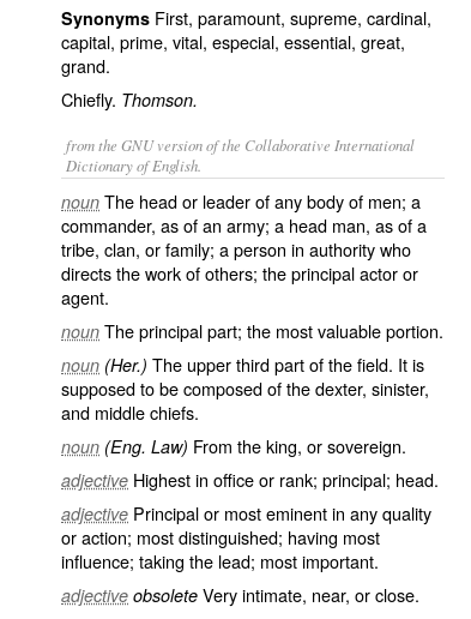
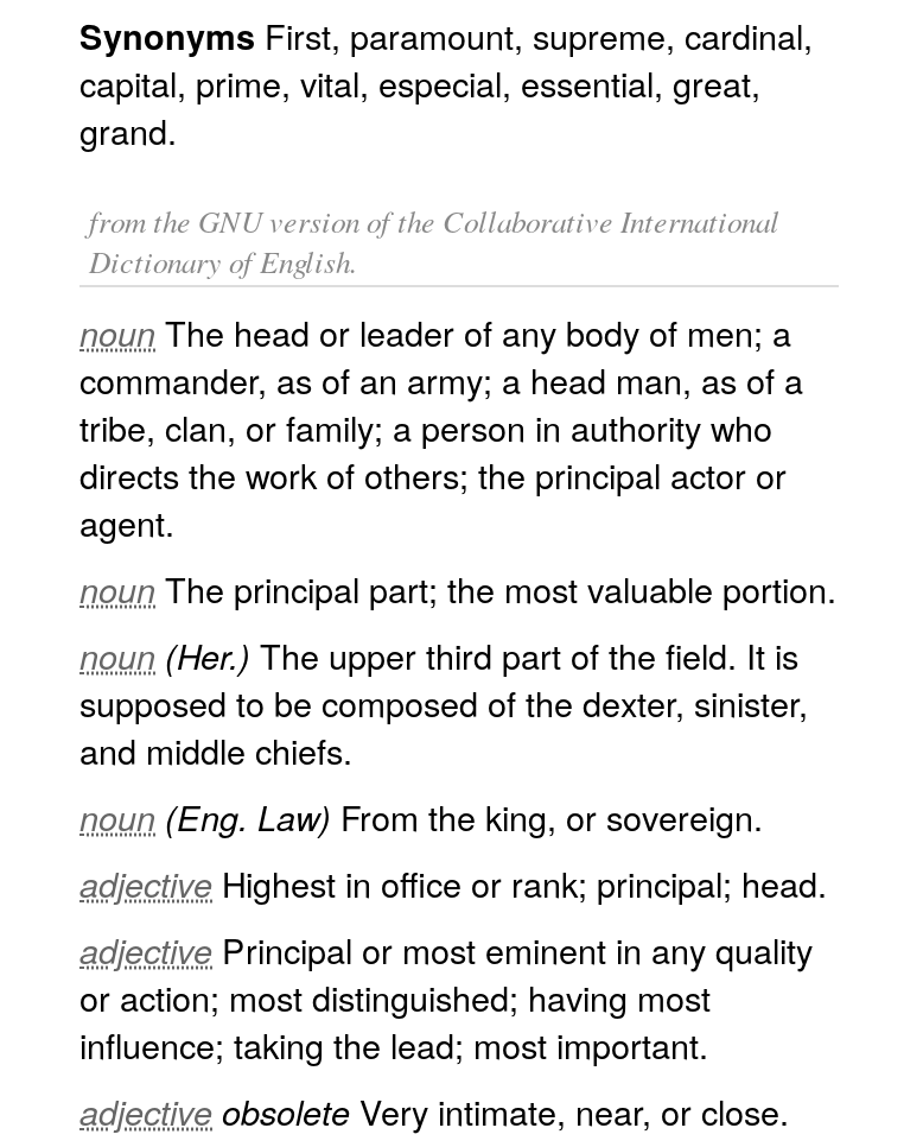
[61,86,198,112] Chiefly. Thomson. -> none

